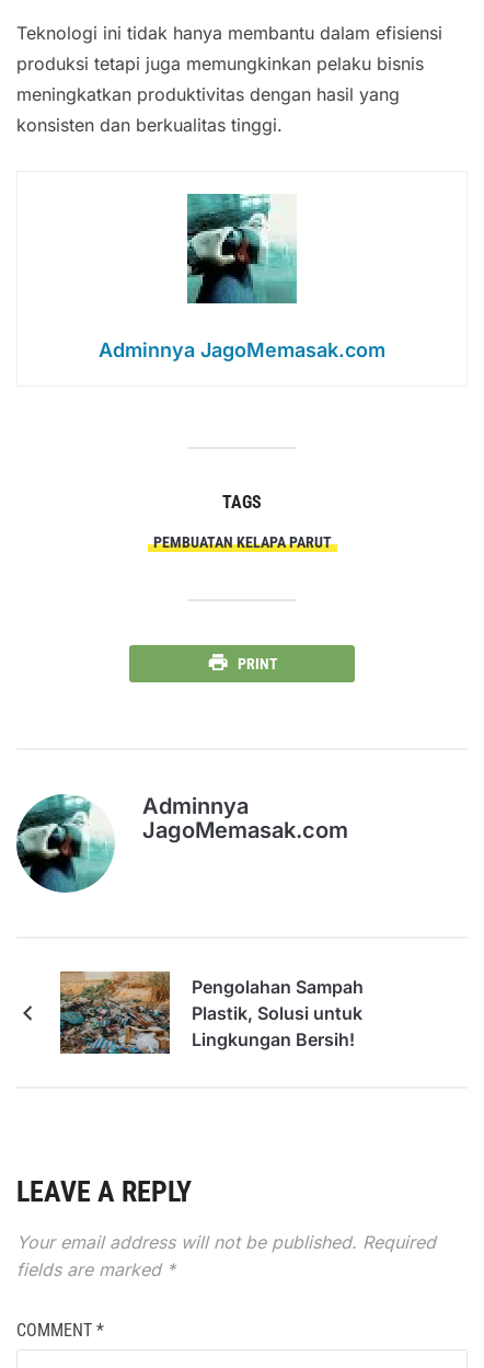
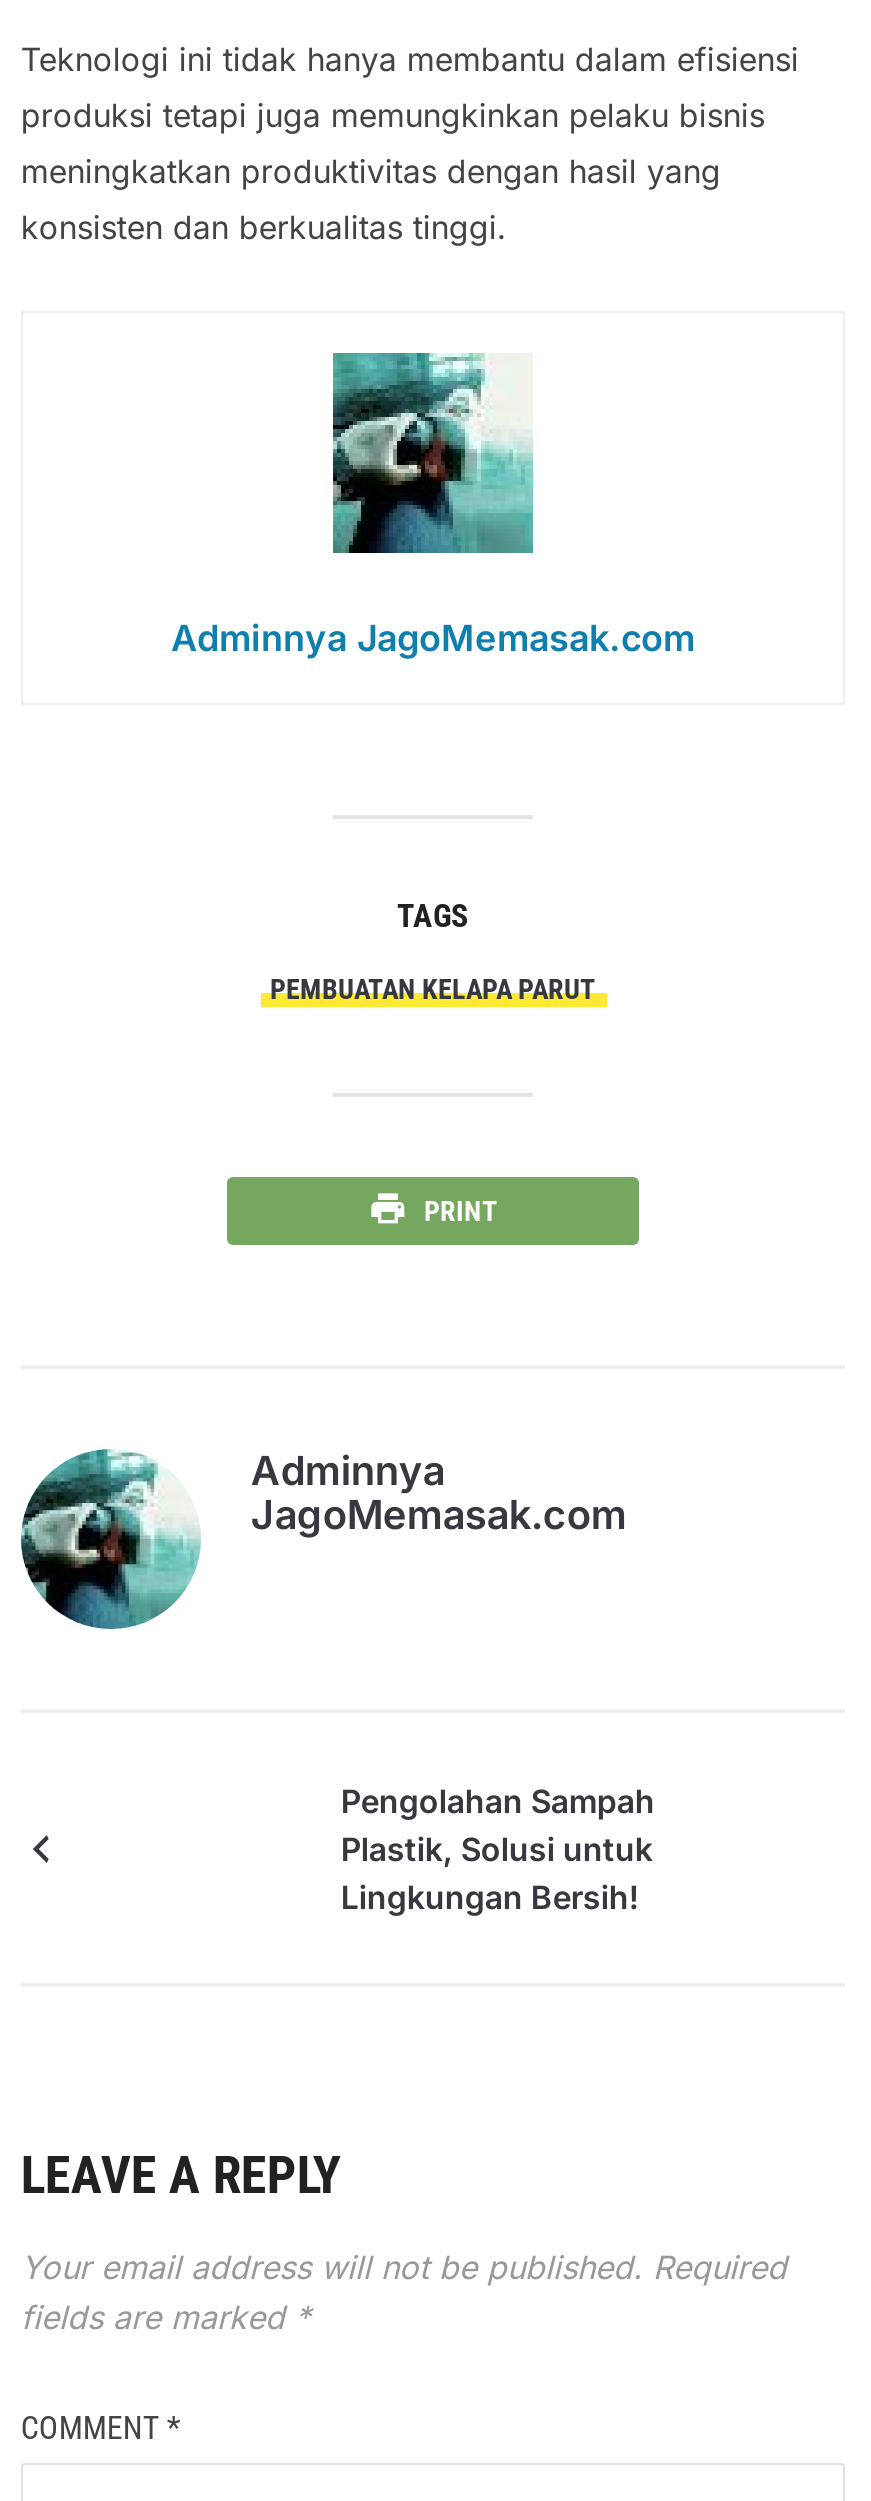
[59,970,171,1055] [image] -> none

